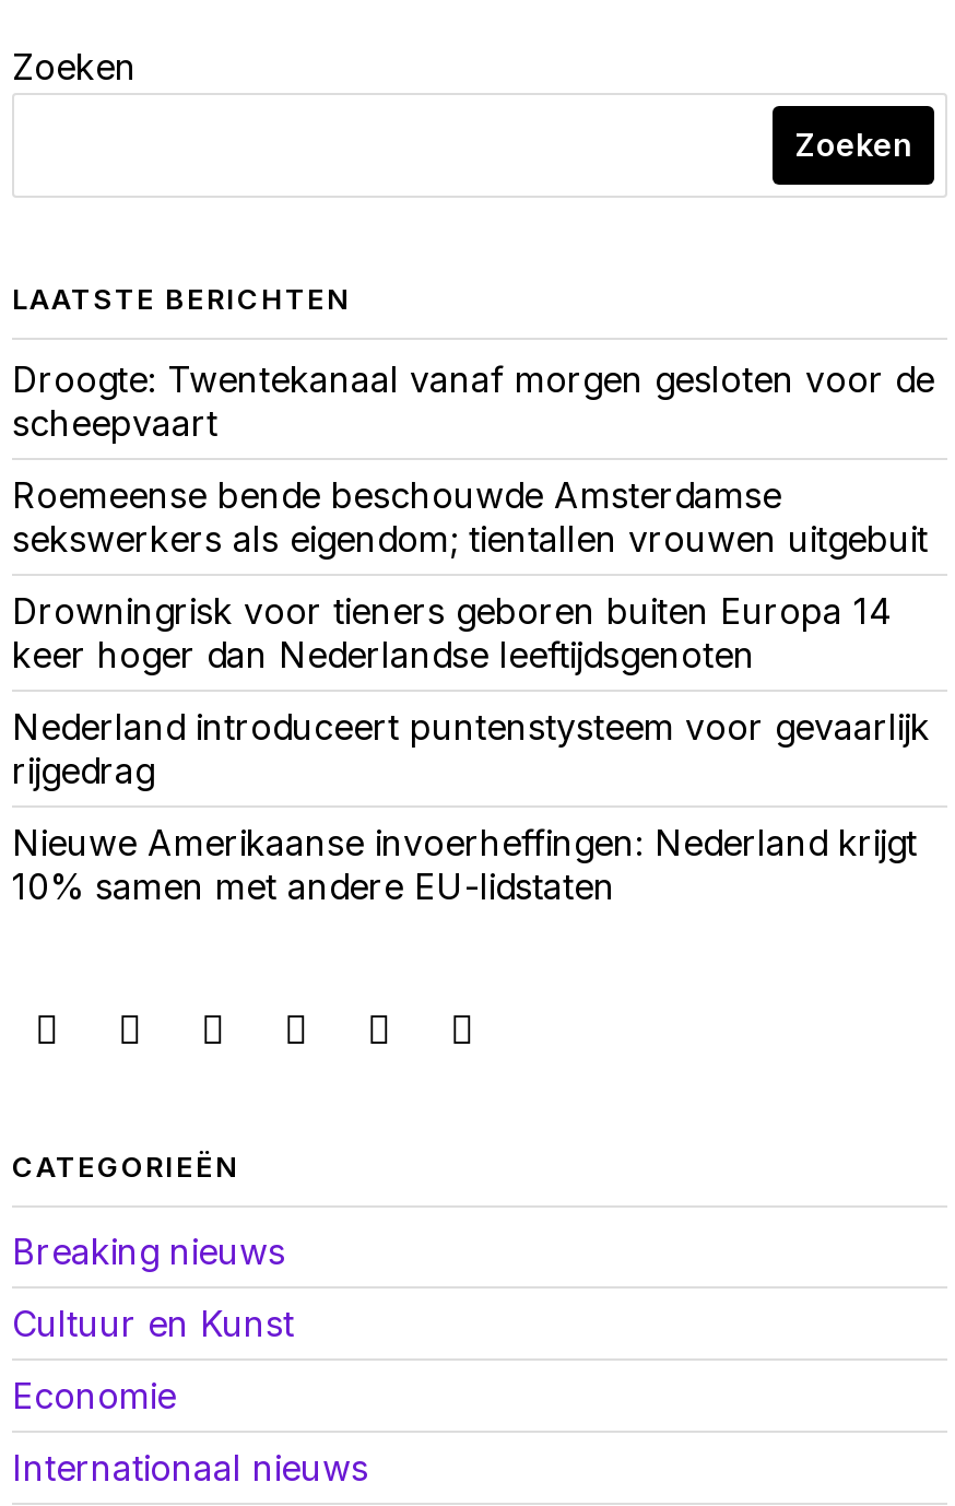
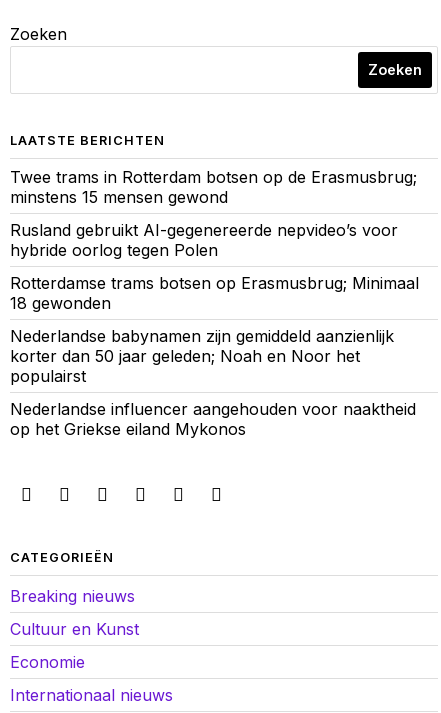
[12,357,934,444] Droogte: Twentekanaal vanaf morgen gesloten voor de | scheepvaart -> [10,167,417,207] Twee trams in Rotterdam botsen op de Erasmusbrug; | minstens 15 mensen gewond
[12,473,928,560] Roemeense bende beschouwde Amsterdamse | sekswerkers als eigendom; tientallen vrouwen uitgebuit -> [10,220,398,260] Rusland gebruikt AI-gegenereerde nepvideo’s voor | hybride oorlog tegen Polen
[12,589,893,676] Drowningrisk voor tieners geboren buiten Europa 14 | keer hoger dan Nederlandse leeftijdsgenoten -> [10,273,419,313] Rotterdamse trams botsen op Erasmusbrug; Minimaal | 18 gewonden
[12,704,930,792] Nederland introduceert puntenstysteem voor gevaarlijk | rijgedrag -> [10,326,394,386] Nederlandse babynamen zijn gemiddeld aanzienlijk | korter dan 50 jaar geleden; Noah en Noor het | populairst
[12,820,917,908] Nieuwe Amerikaanse invoerheffingen: Nederland krijgt | 10% samen met andere EU-lidstaten -> [10,399,416,439] Nederlandse influencer aangehouden voor naaktheid | op het Griekse eiland Mykonos

